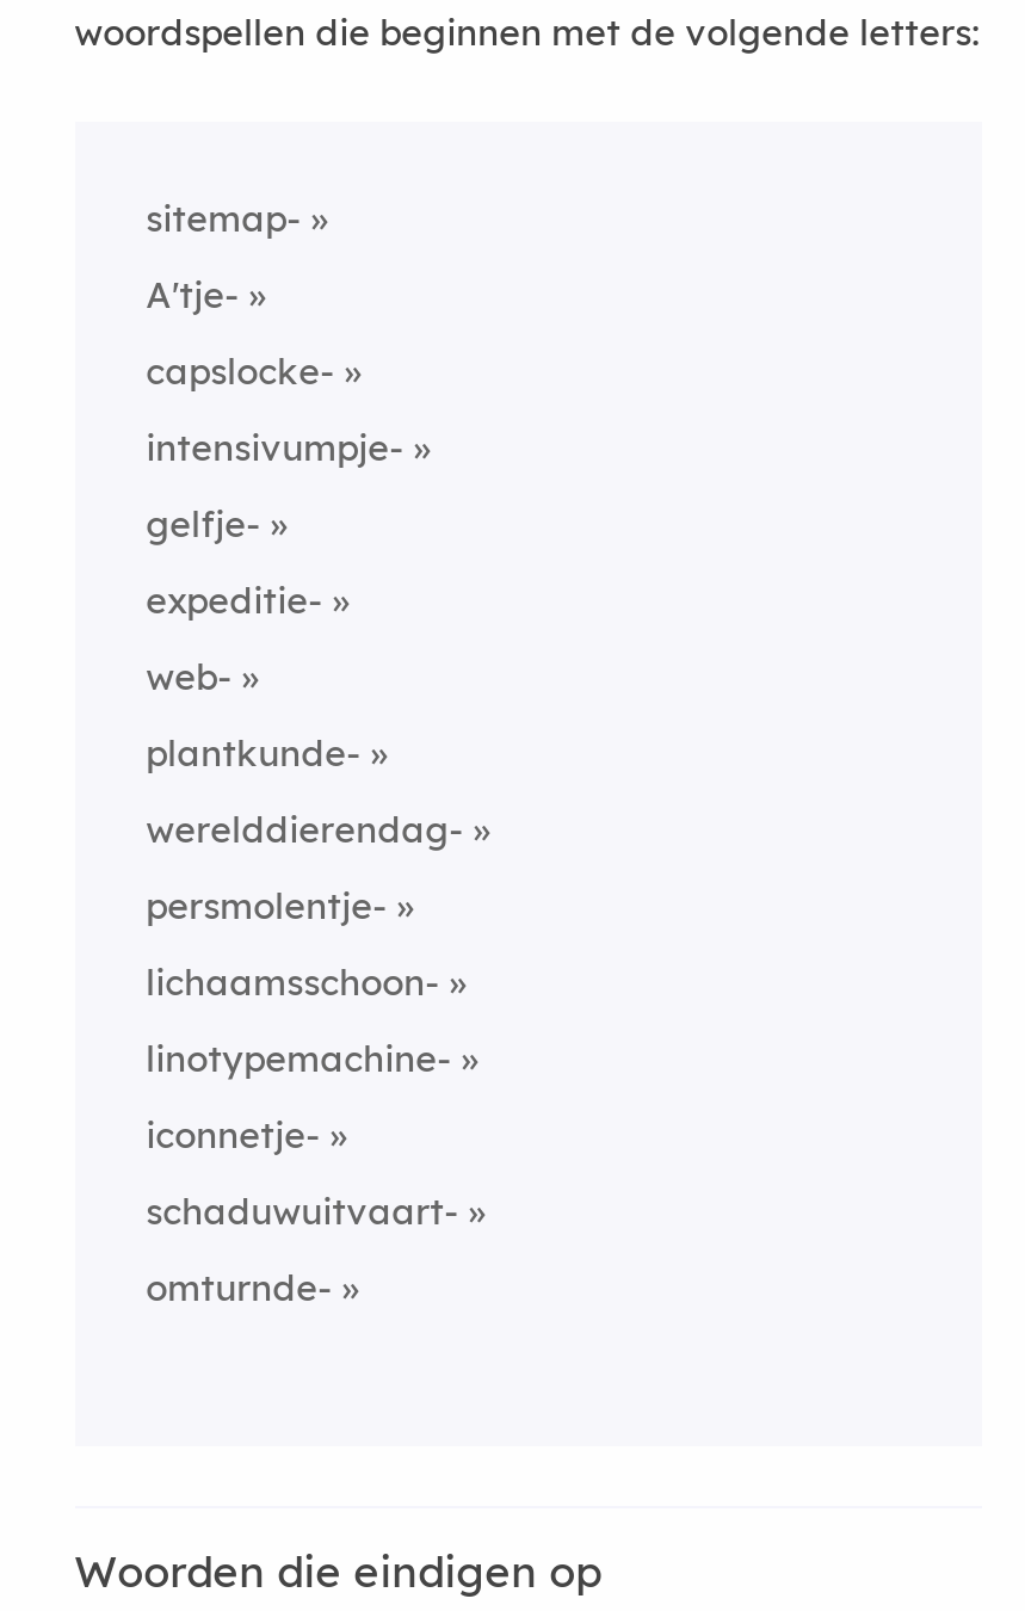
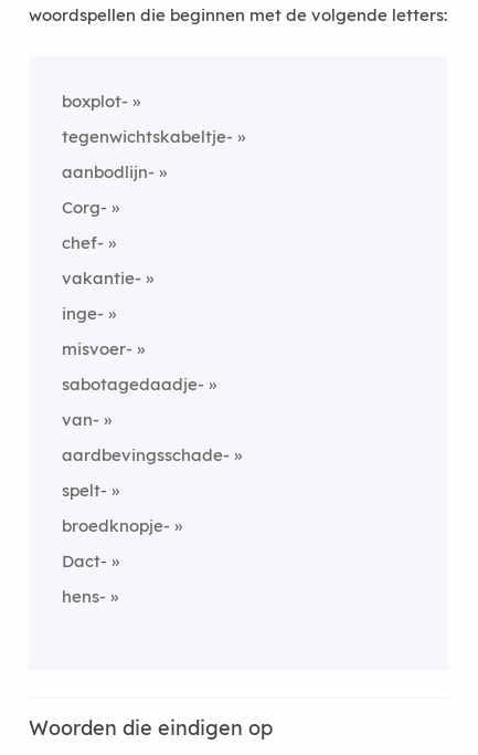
[146,196,301,241] sitemap- -> [61,91,128,112] boxplot-
[146,272,239,317] A'tje- -> [61,126,232,147] tegenwichtskabeltje-
[146,348,334,394] capslocke- -> [61,161,154,182] aanbodlijn-
[146,425,404,470] intensivumpje- -> [61,197,107,218] Corg-
[146,501,260,547] gelfje- -> [61,232,103,253] chef-
[146,578,322,623] expeditie- -> [61,268,141,289] vakantie-
[146,654,232,699] web- -> [61,303,103,324] inge-
[146,730,361,776] plantkunde- -> [61,338,132,359] misvoer-
[146,807,463,852] werelddierendag- -> [61,374,204,395] sabotagedaadje-
[146,883,387,928] persmolentje- -> [61,409,99,430] van-
[146,959,439,1005] lichaamsschoon- -> [61,444,229,465] aardbevingsschade-
[146,1036,451,1081] linotypemachine- -> [61,480,107,501] spelt-
[146,1112,320,1158] iconnetje- -> [61,515,170,536] broedknopje-
[146,1189,458,1234] schaduwuitvaart- -> [61,550,107,572] Dact-
[146,1265,332,1310] omturnde- -> [61,586,106,607] hens-

